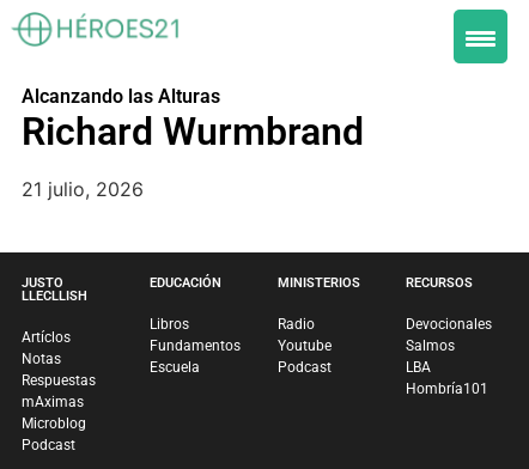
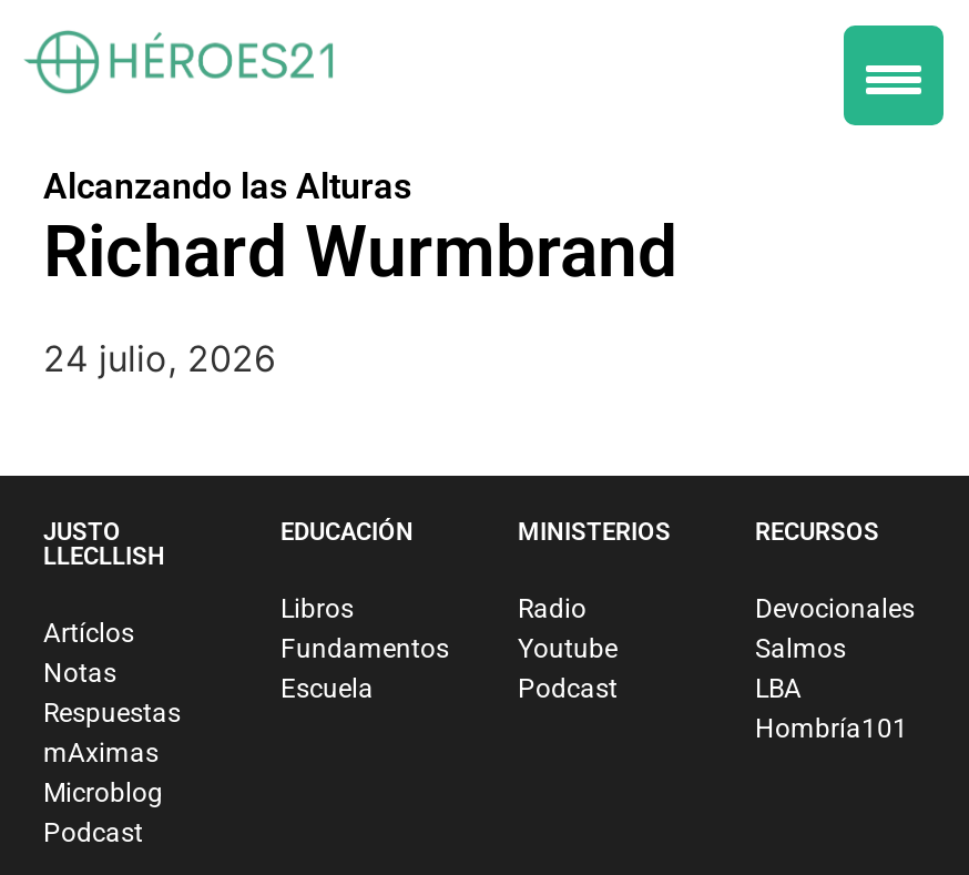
[22,177,144,201] 21 julio, 2026 -> [43,335,276,380] 24 julio, 2026

